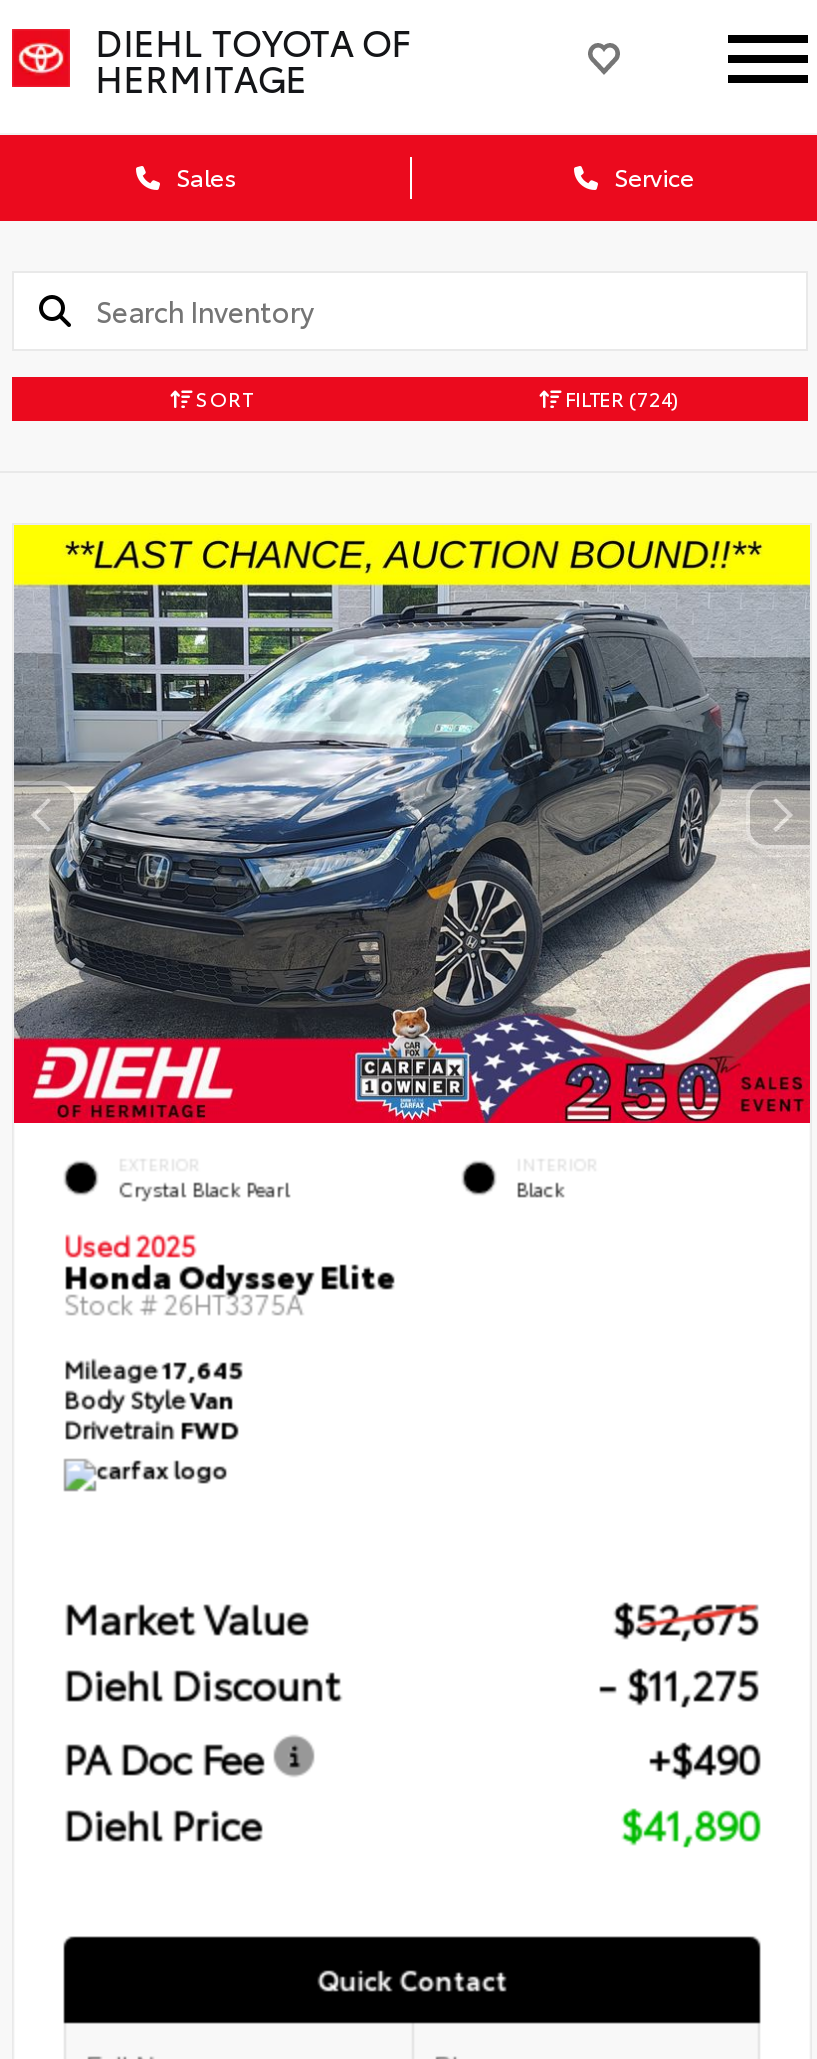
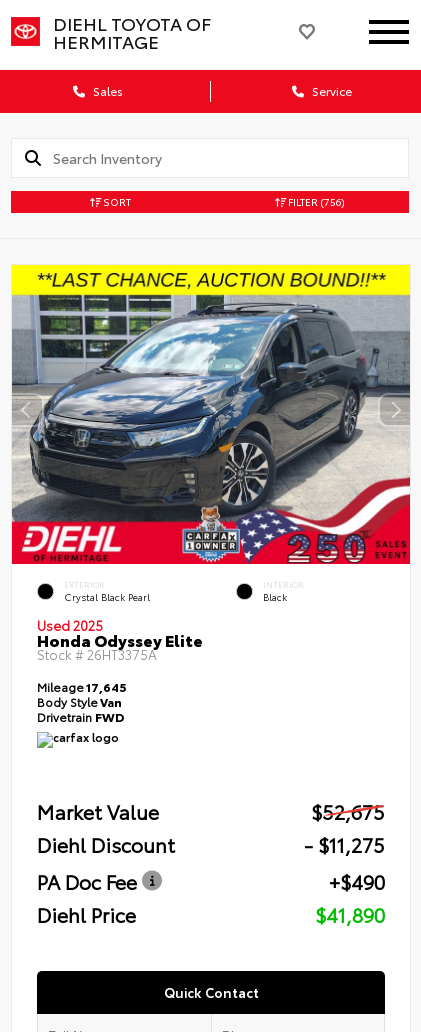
[561,383,679,413] FILTER (724) -> [285,194,344,209] FILTER (756)

